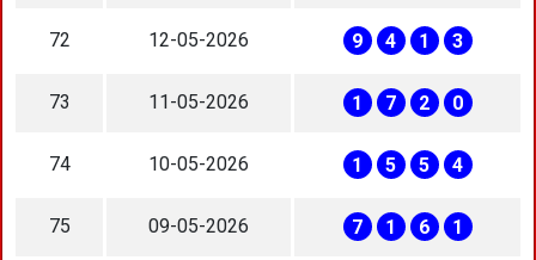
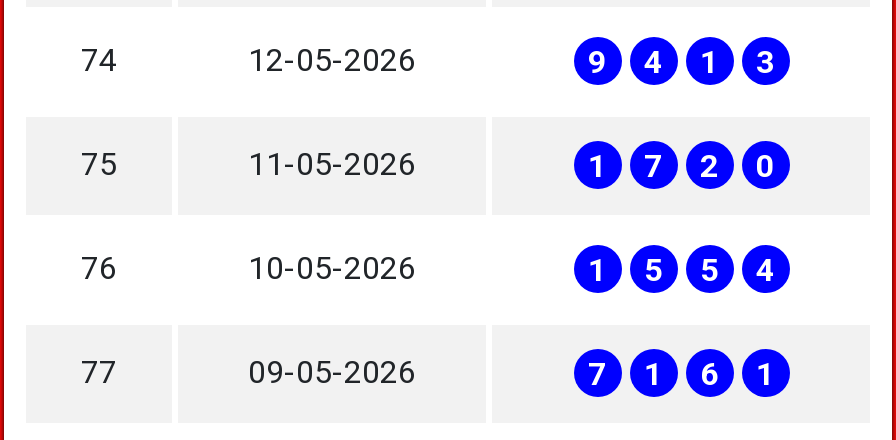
[48,29,70,51] 72 -> [81,41,117,79] 74
[48,91,70,113] 73 -> [81,145,117,183] 75
[48,153,70,175] 74 -> [81,249,117,287] 76
[48,215,70,237] 75 -> [81,353,117,391] 77

